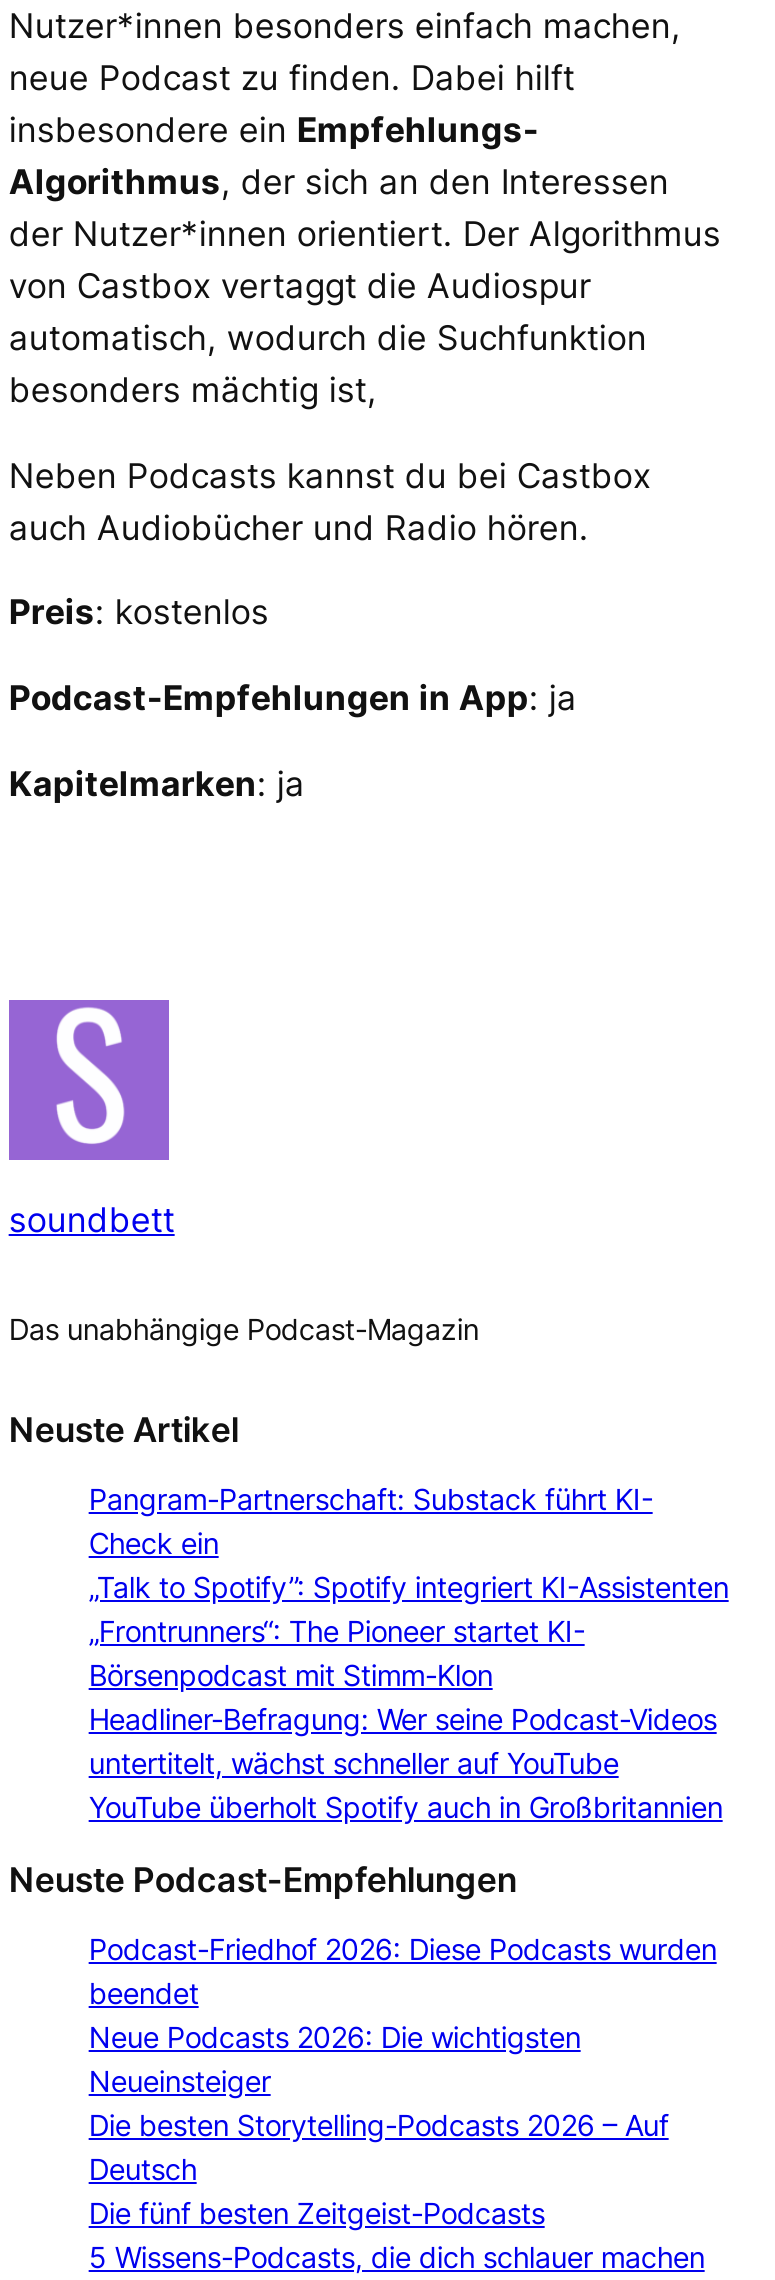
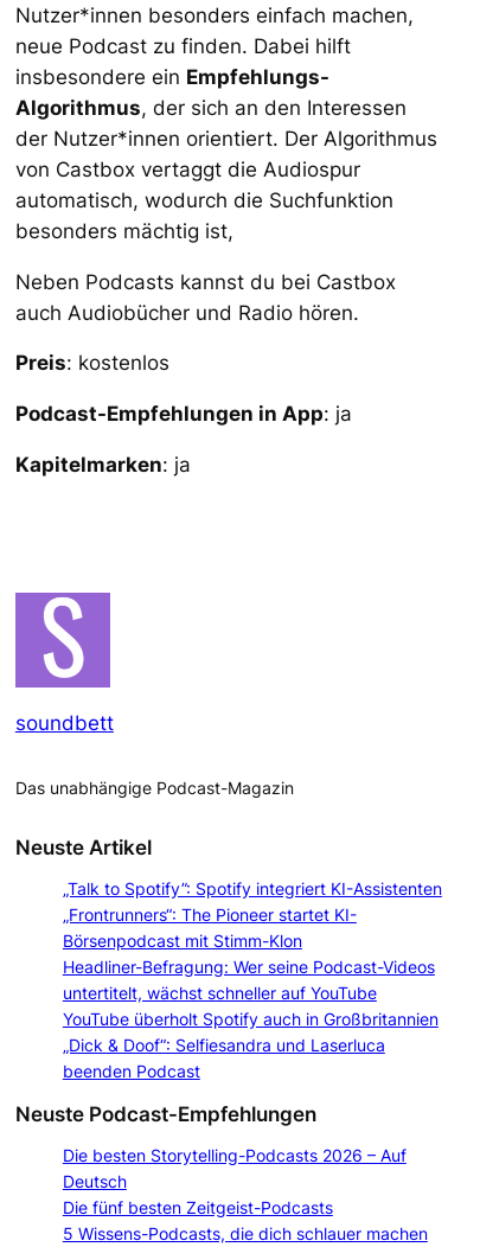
[89,1482,653,1560] Pangram-Partnerschaft: Substack führt KI- | Check ein -> none
none -> [63,1035,385,1081] „Dick & Doof“: Selfiesandra und Laserluca | beenden Podcast
[89,1932,717,2098] Podcast-Friedhof 2026: Diese Podcasts wurden | beendet | Neue Podcasts 2026: Die wichtigsten | Neueinsteiger -> none

